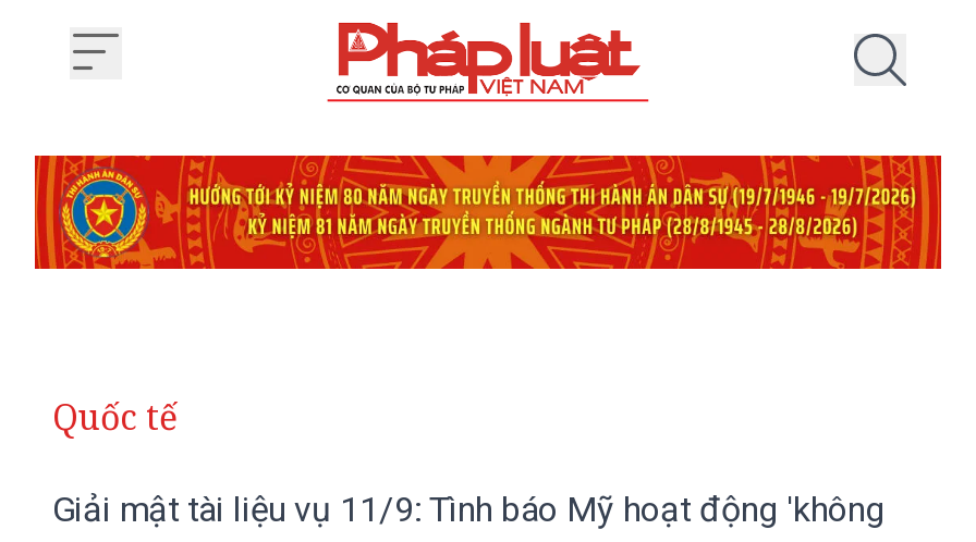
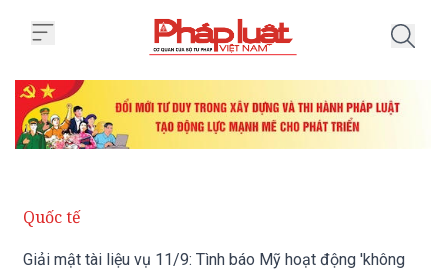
[35,153,943,271] [image] -> [15,79,431,150] [image]

